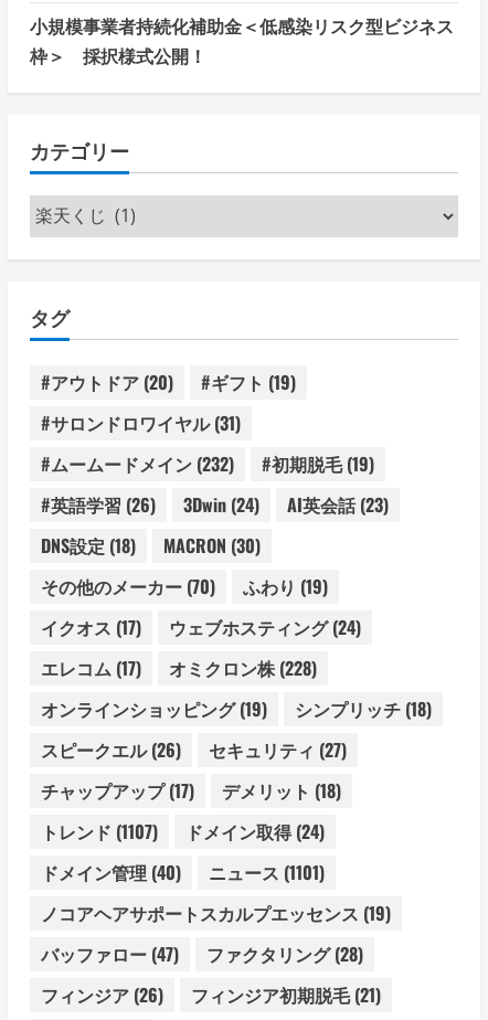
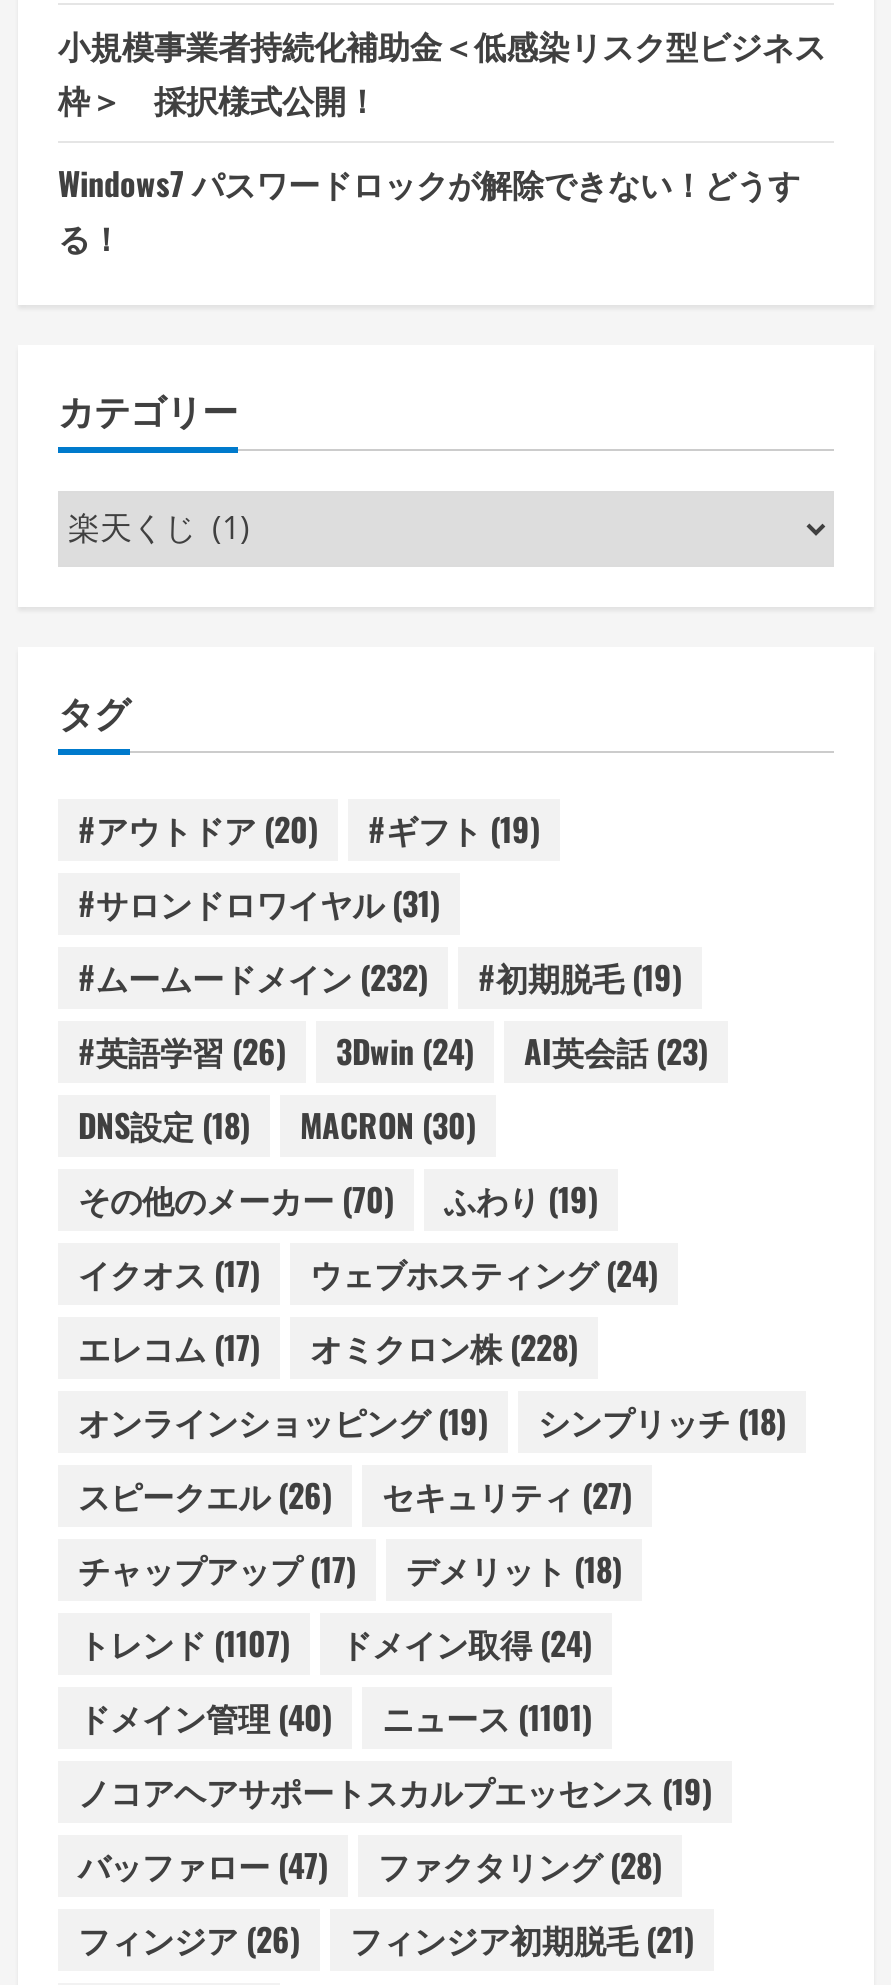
none -> [58,159,800,261] Windows7 パスワードロックが解除できない！どうす | る！

